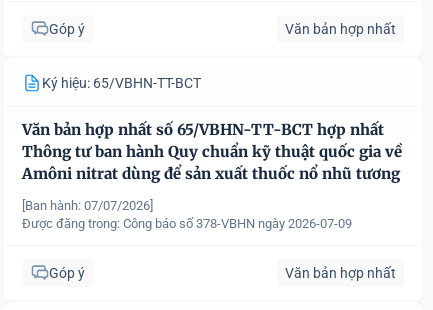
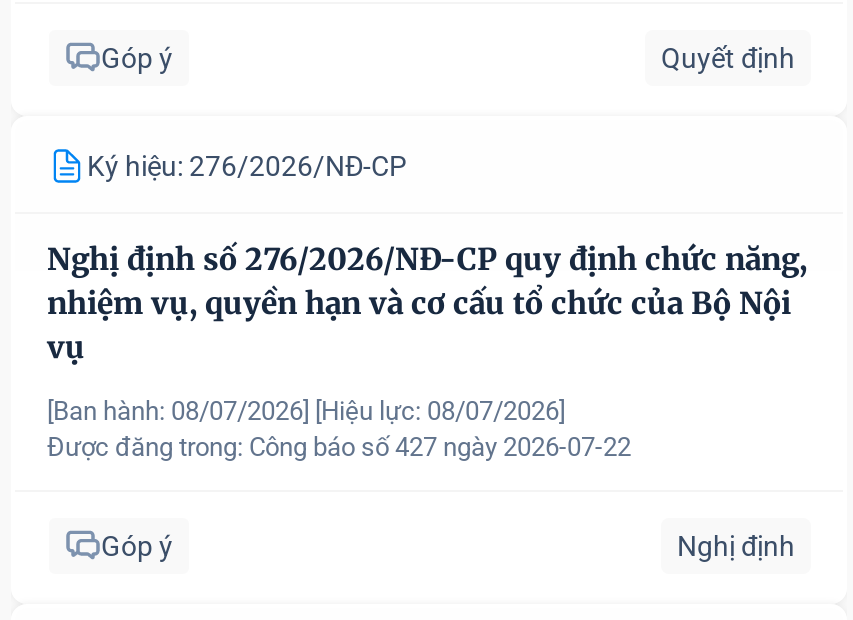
[285,21,396,37] Văn bản hợp nhất -> [661,43,795,75] Quyết định
[42,75,201,91] Ký hiệu: 65/VBHN-TT-BCT -> [87,151,407,183] Ký hiệu: 276/2026/NĐ-CP
[22,120,402,183] Văn bản hợp nhất số 65/VBHN-TT-BCT hợp nhất | Thông tư ban hành Quy chuẩn kỹ thuật quốc gia về | Amôni nitrat dùng để sản xuất thuốc nổ nhũ tương -> [47,241,807,367] Nghị định số 276/2026/NĐ-CP quy định chức năng, | nhiệm vụ, quyền hạn và cơ cấu tổ chức của Bộ Nội | vụ
[22,198,352,231] [Ban hành: 07/07/2026] | Được đăng trong: Công báo số 378-VBHN ngày 2026-07-09 -> [47,397,631,463] [Ban hành: 08/07/2026] [Hiệu lực: 08/07/2026] | Được đăng trong: Công báo số 427 ngày 2026-07-22
[285,265,396,281] Văn bản hợp nhất -> [677,531,795,563] Nghị định

